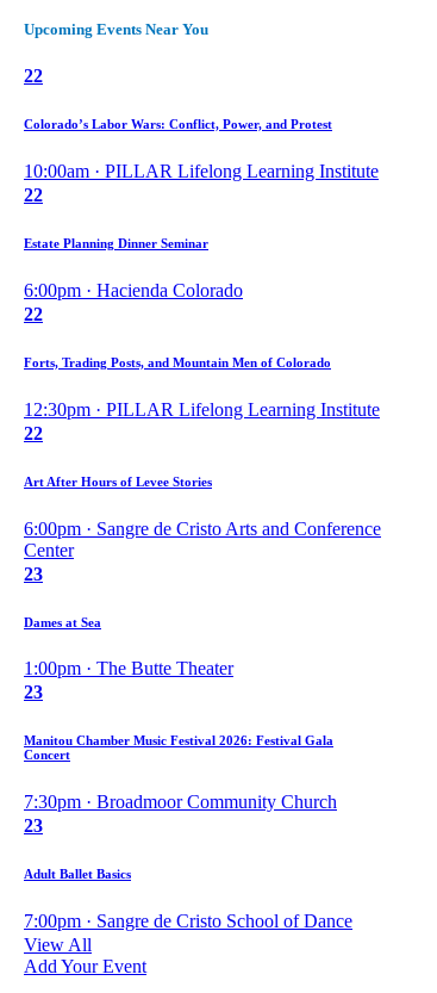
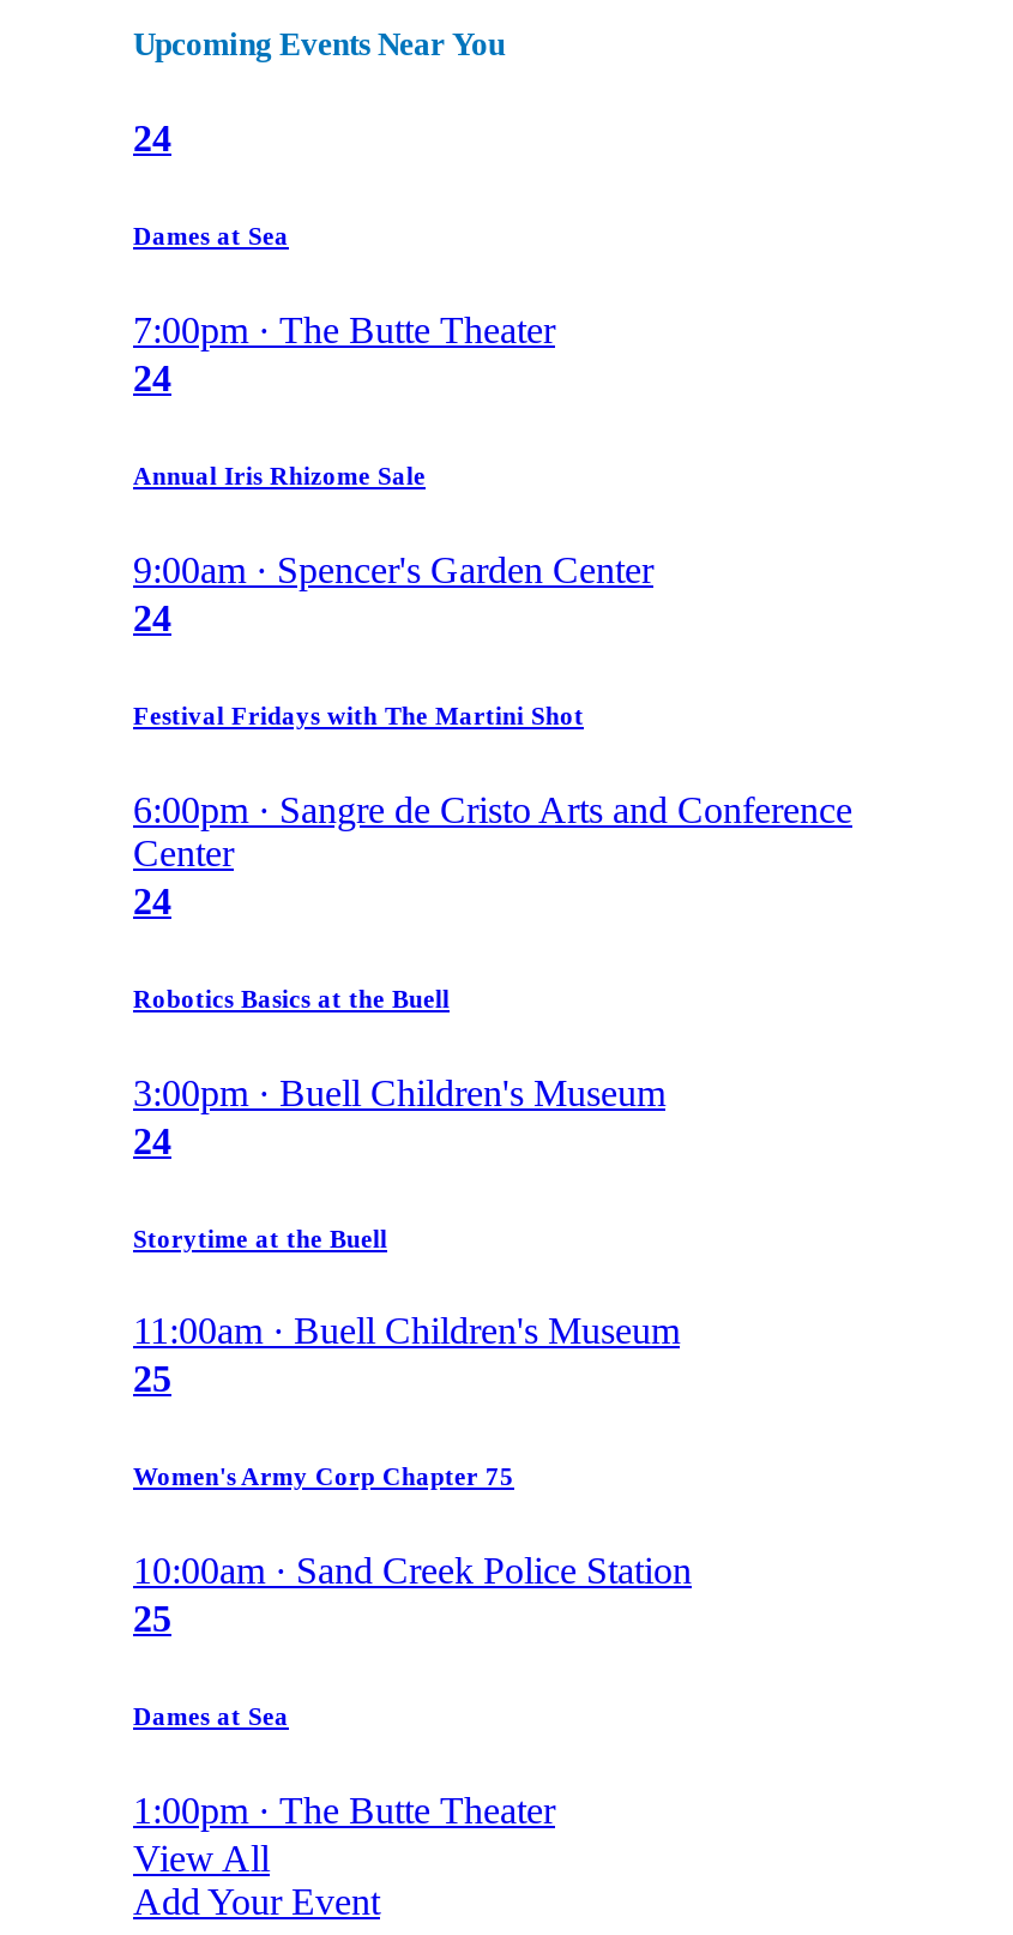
[24,65,380,488] 22 | Colorado’s Labor Wars: Conflict, Power, and Protest | 10:00am · PILLAR Lifelong Learning Institute | 22 | Estate Planning Dinner Seminar | 6:00pm · Hacienda Colorado | 22 | Forts, Trading Posts, and Mountain Men of Colorado | 12:30pm · PILLAR Lifelong Learning Institute | 22 | Art After Hours of Levee Stories -> [133,117,653,728] 24 | Dames at Sea | 7:00pm · The Butte Theater | 24 | Annual Iris Rhizome Sale | 9:00am · Spencer's Garden Center | 24 | Festival Fridays with The Martini Shot
moved [24,518,381,560] -> [133,788,852,872]: 6:00pm · Sangre de Cristo Arts and Conference | Center
[24,563,43,584] 23 -> [133,880,692,1640] 24 | Robotics Basics at the Buell | 3:00pm · Buell Children's Museum | 24 | Storytime at the Buell | 11:00am · Buell Children's Museum | 25 | Women's Army Corp Chapter 75 | 10:00am · Sand Creek Police Station | 25
moved [24,615,233,679] -> [133,1702,555,1831]: Dames at Sea | 1:00pm · The Butte Theater
[24,682,352,931] 23 | Manitou Chamber Music Festival 2026: Festival Gala | Concert | 7:30pm · Broadmoor Community Church | 23 | Adult Ballet Basics | 7:00pm · Sangre de Cristo School of Dance -> none

